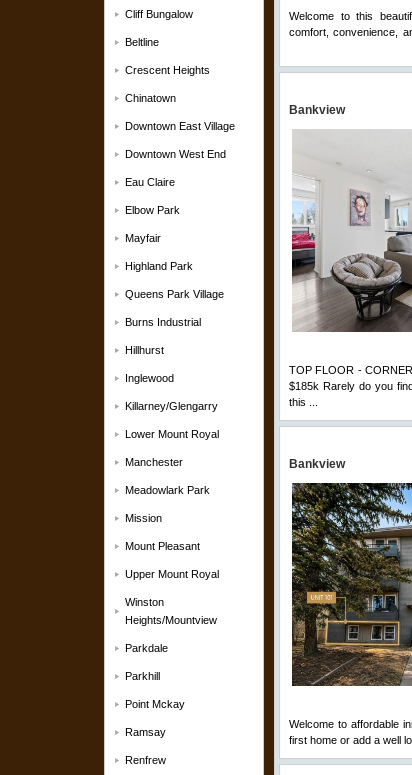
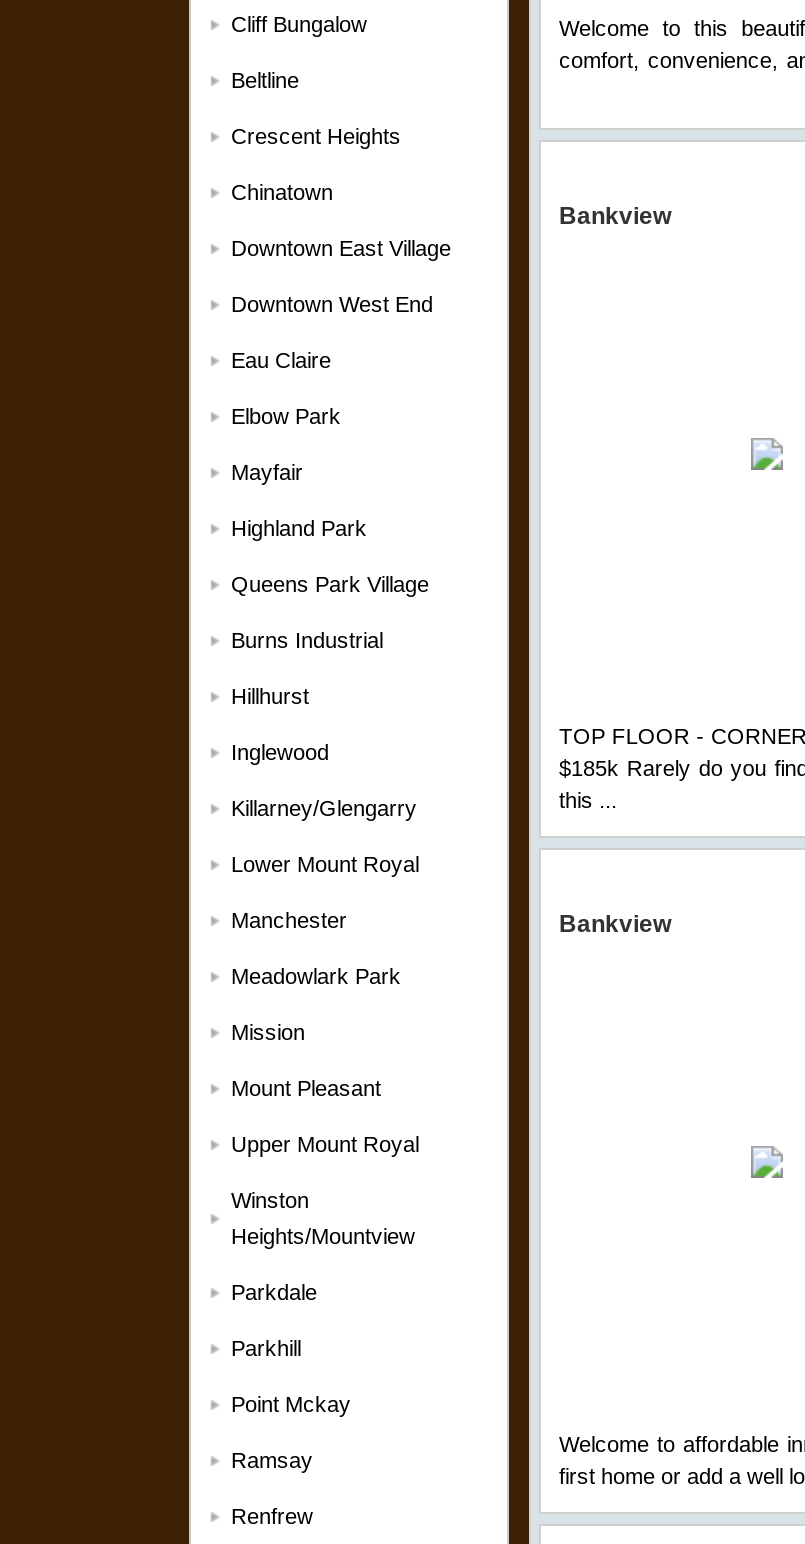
[291,129,409,333] [image] -> none
[291,482,409,687] [image] -> none

